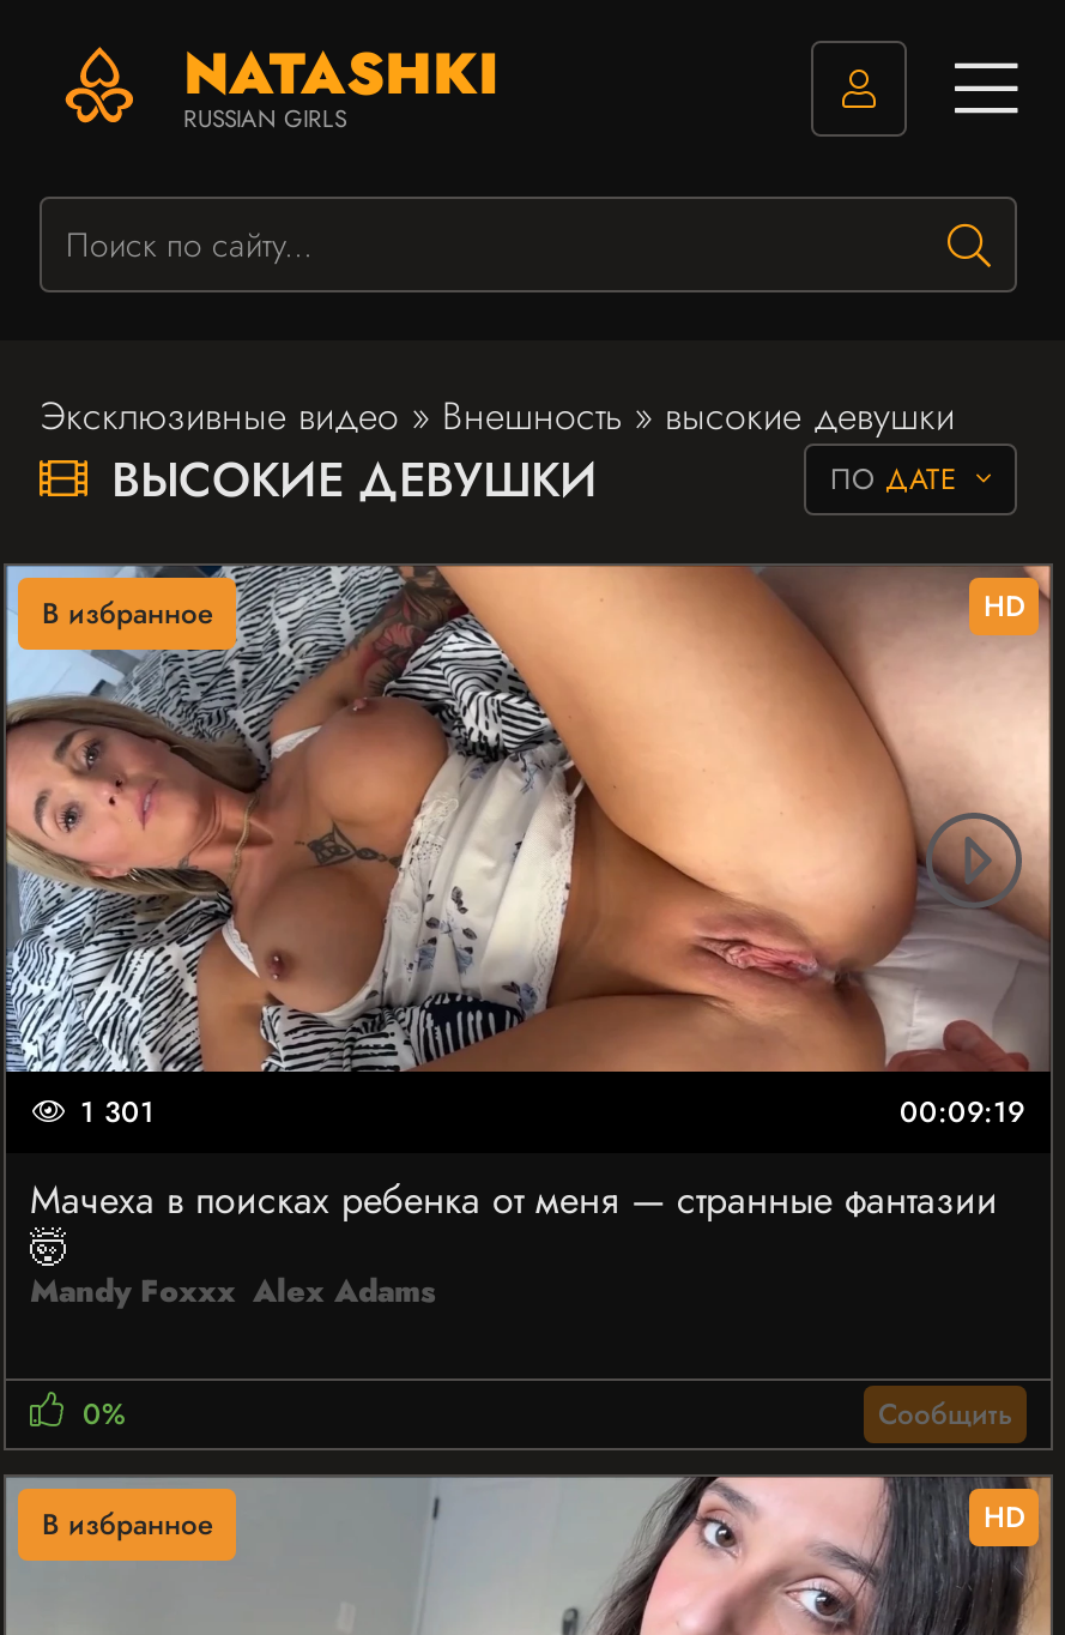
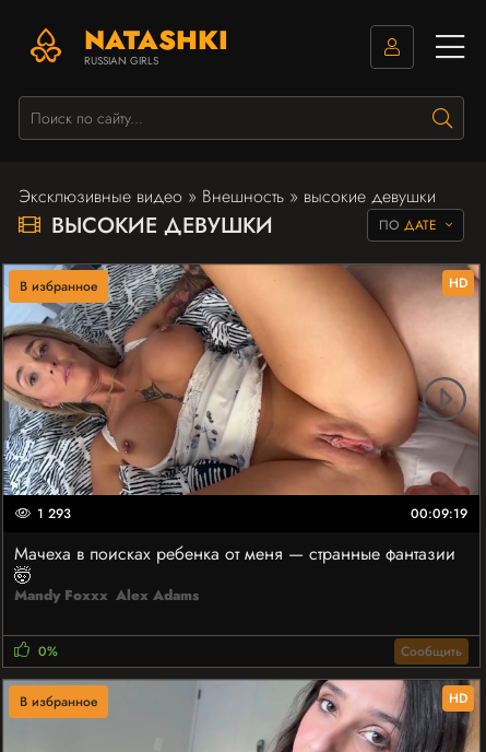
[80,1091,155,1134] 1 301 -> [37,504,71,524] 1 293

